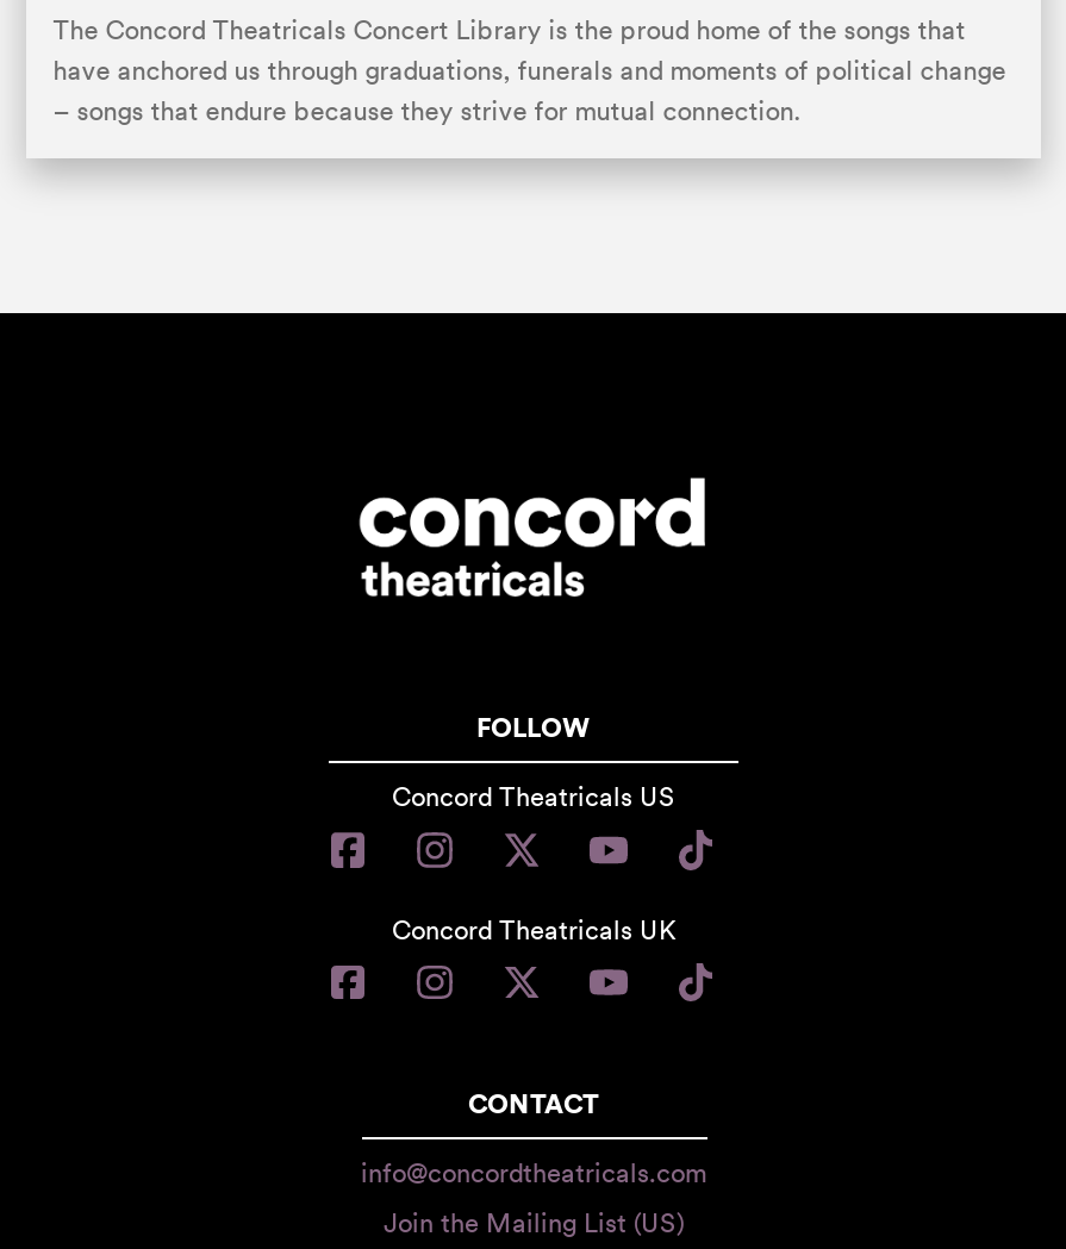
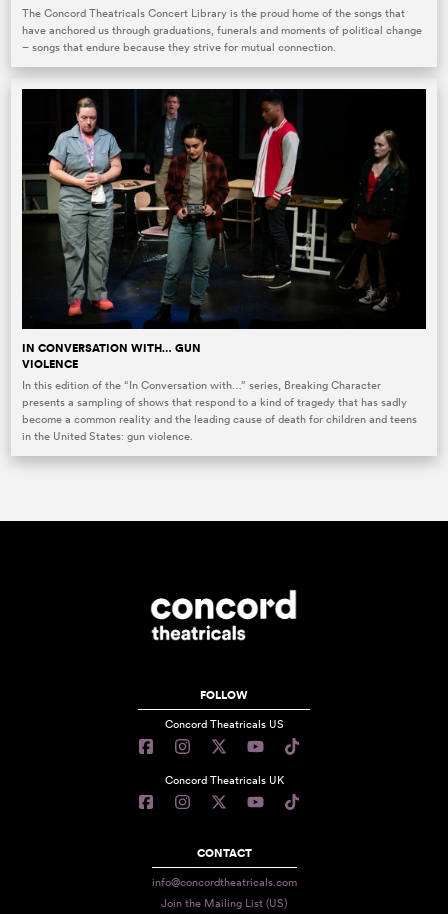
none -> [21,88,427,443] [image] | IN CONVERSATION WITH… GUN | VIOLENCE | In this edition of the “In Conversation with…” series, Breaking Character | presents a sampling of shows that respond to a kind of tragedy that has sadly | become a common reality and the leading cause of death for children and teens | in the United States: gun violence.

